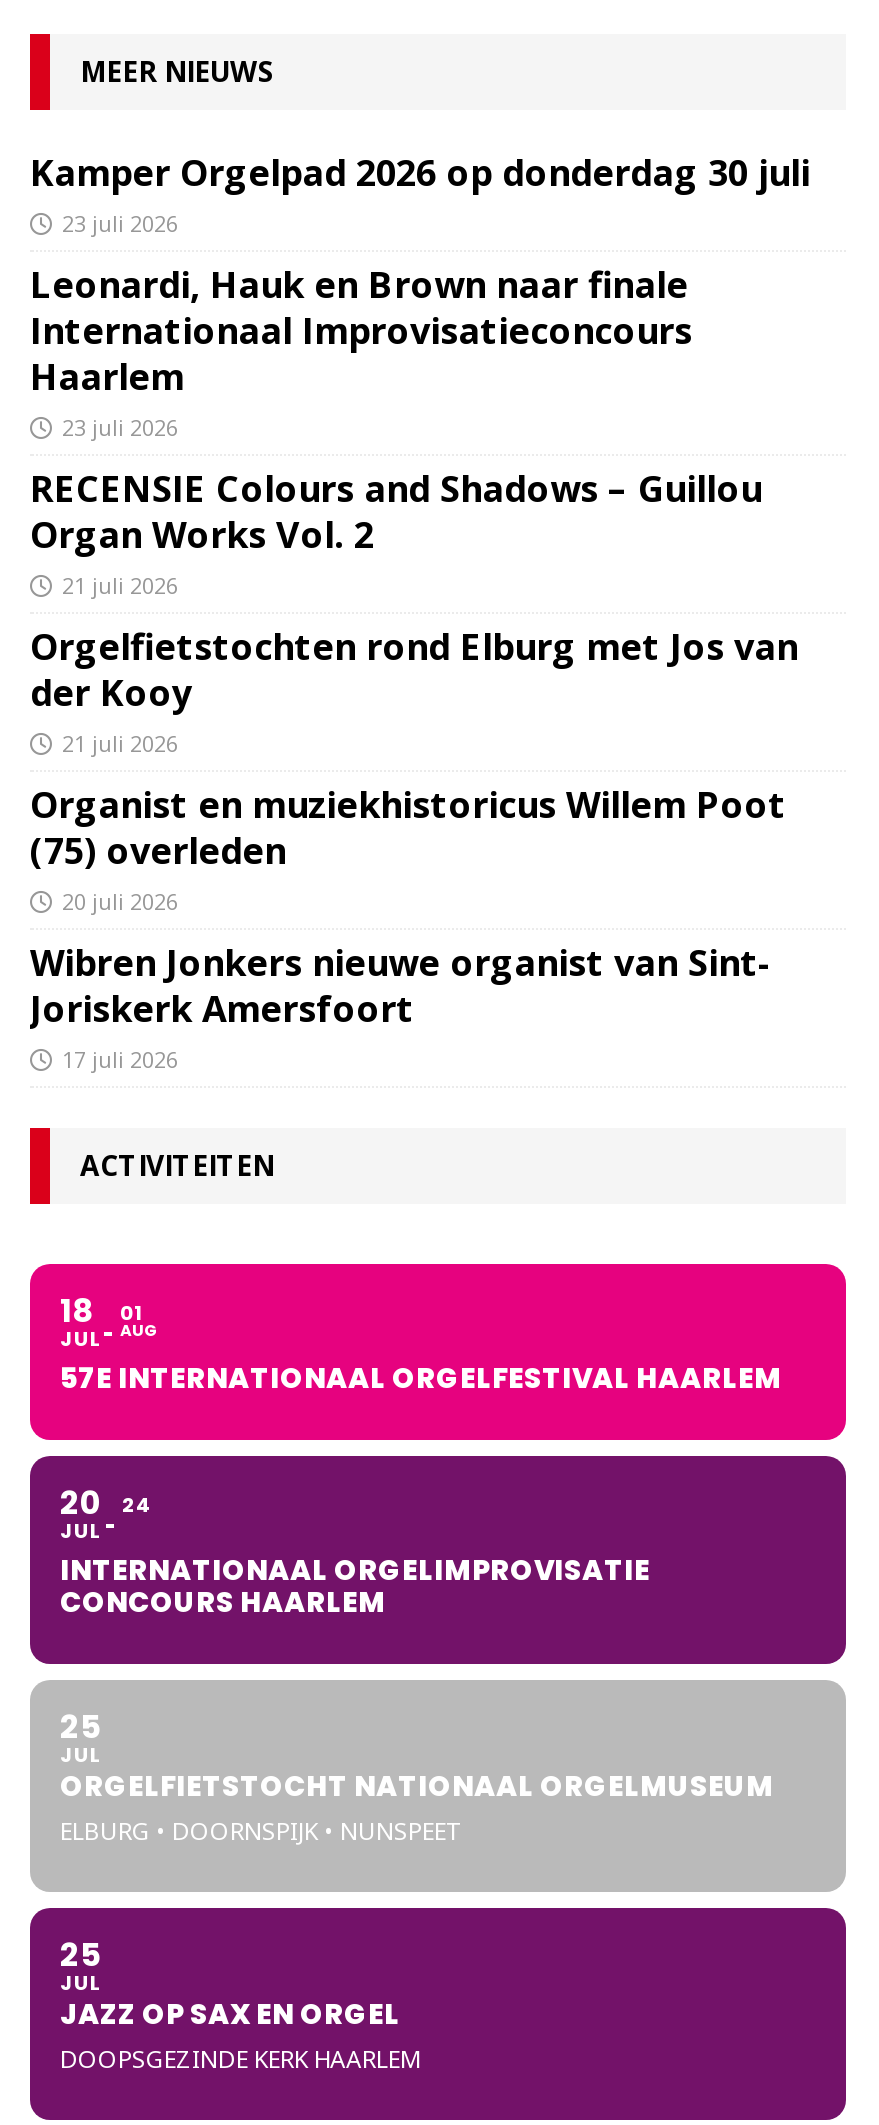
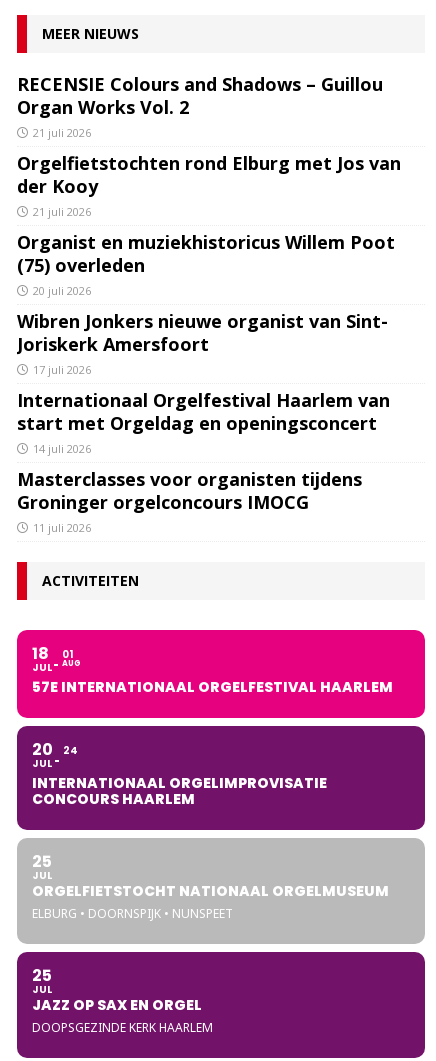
[30,148,810,442] Kamper Orgelpad 2026 op donderdag 30 juli | 23 juli 2026 | Leonardi, Hauk en Brown naar finale | Internationaal Improvisatieconcours | Haarlem | 23 juli 2026 -> none
moved [30,464,798,1074] -> [17,72,401,377]: RECENSIE Colours and Shadows – Guillou | Organ Works Vol. 2 | 21 juli 2026 | ... | Joriskerk Amersfoort | 17 juli 2026
none -> [17,388,390,535] Internationaal Orgelfestival Haarlem van | start met Orgeldag en openingsconcert | 14 juli 2026 | Masterclasses voor organisten tijdens | Groninger orgelconcours IMOCG | 11 juli 2026

